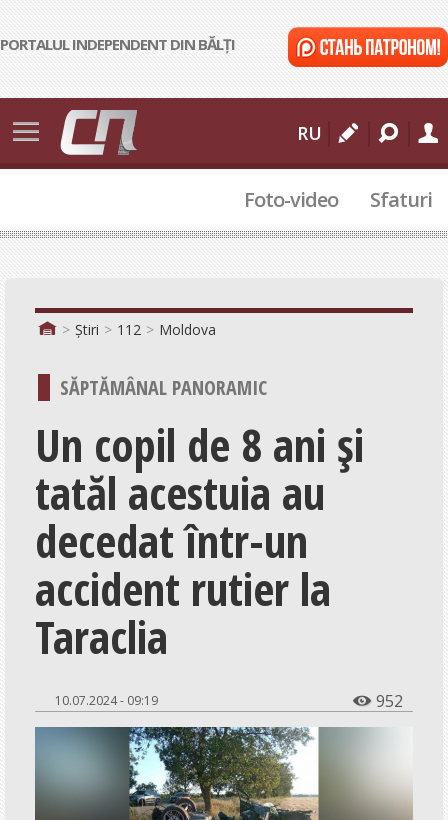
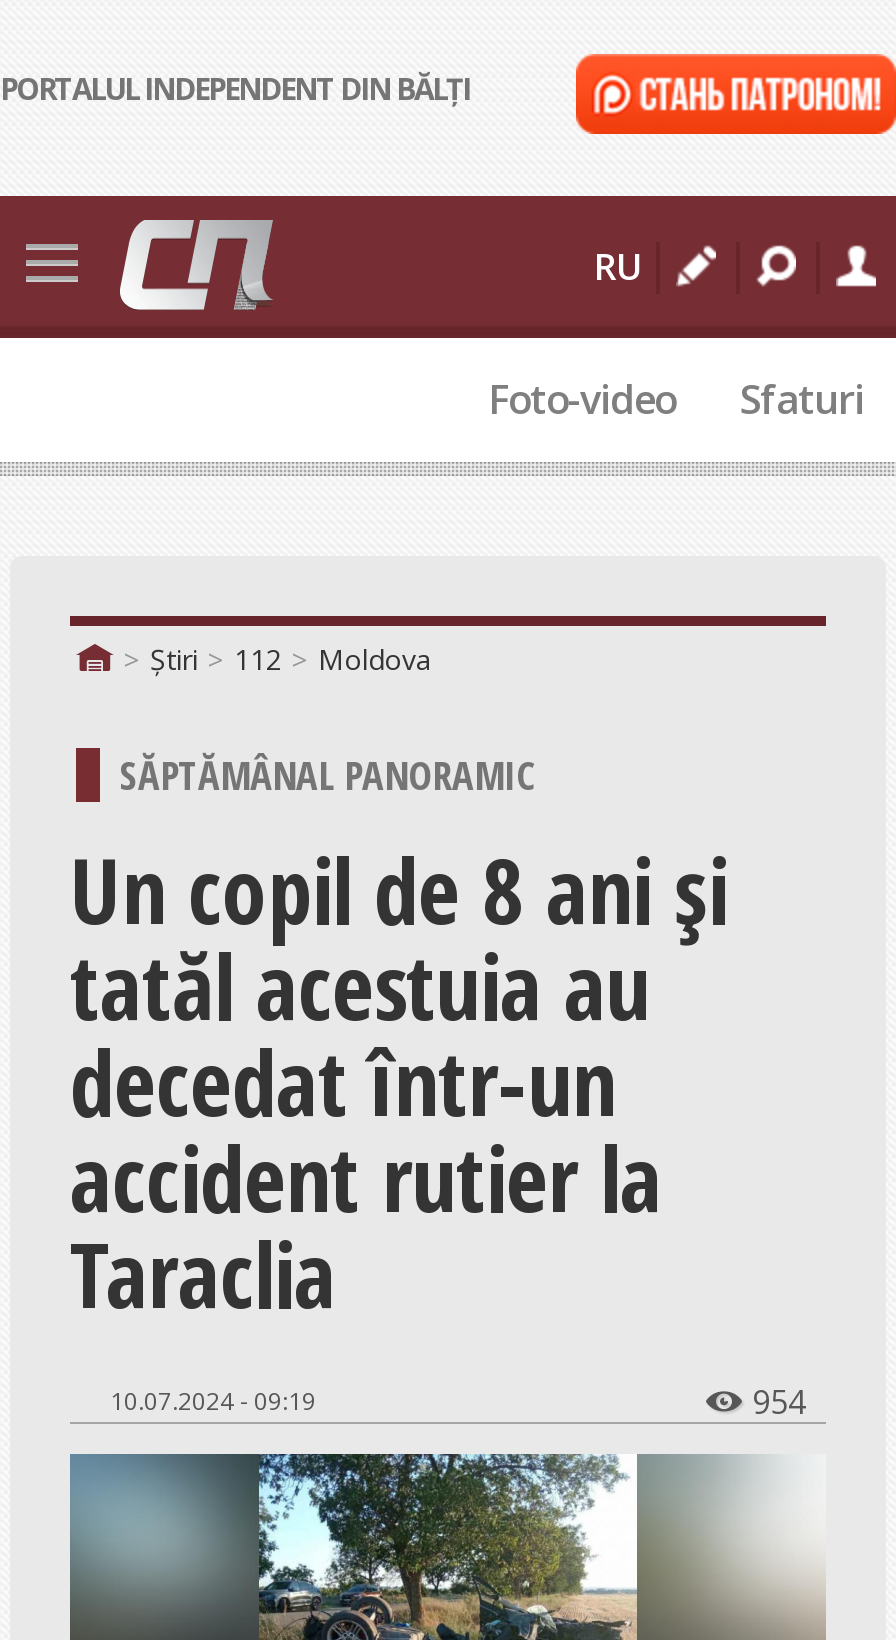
[376,690,403,712] 952 -> [752,1380,806,1424] 954

